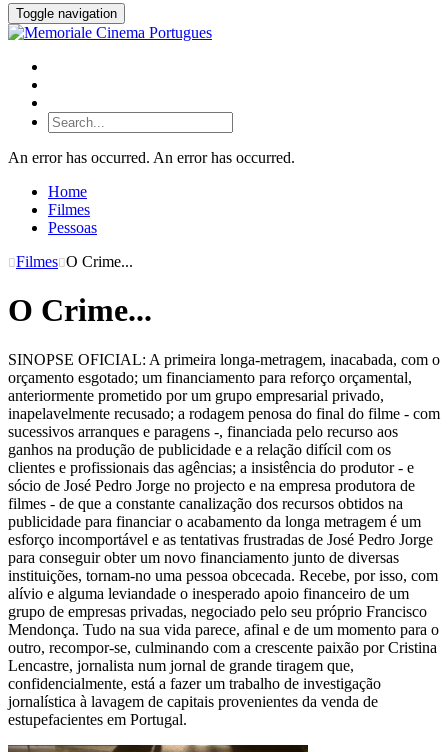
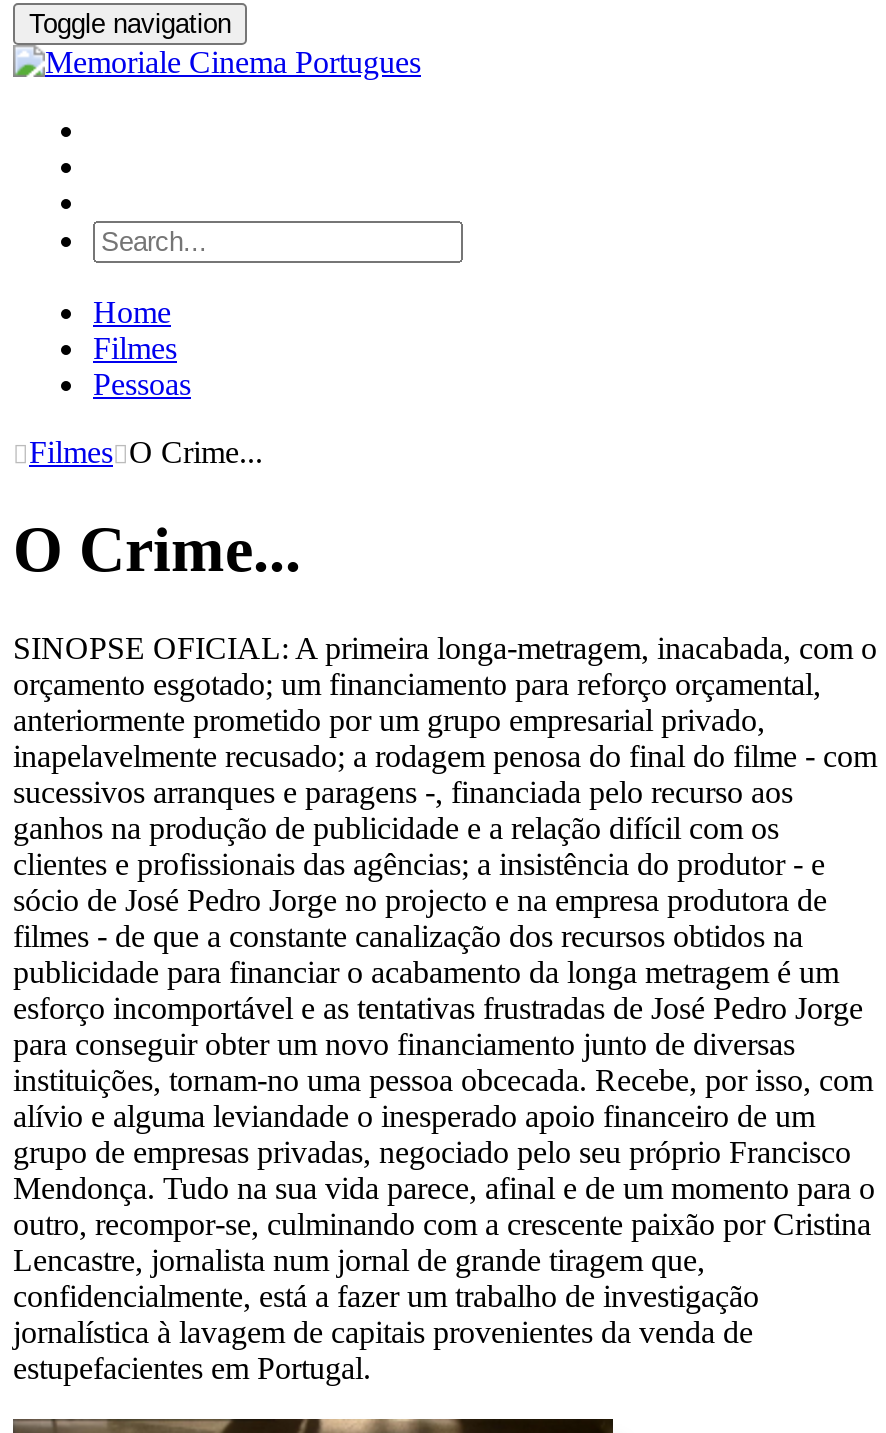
[8,149,295,166] An error has occurred. An error has occurred. -> none

